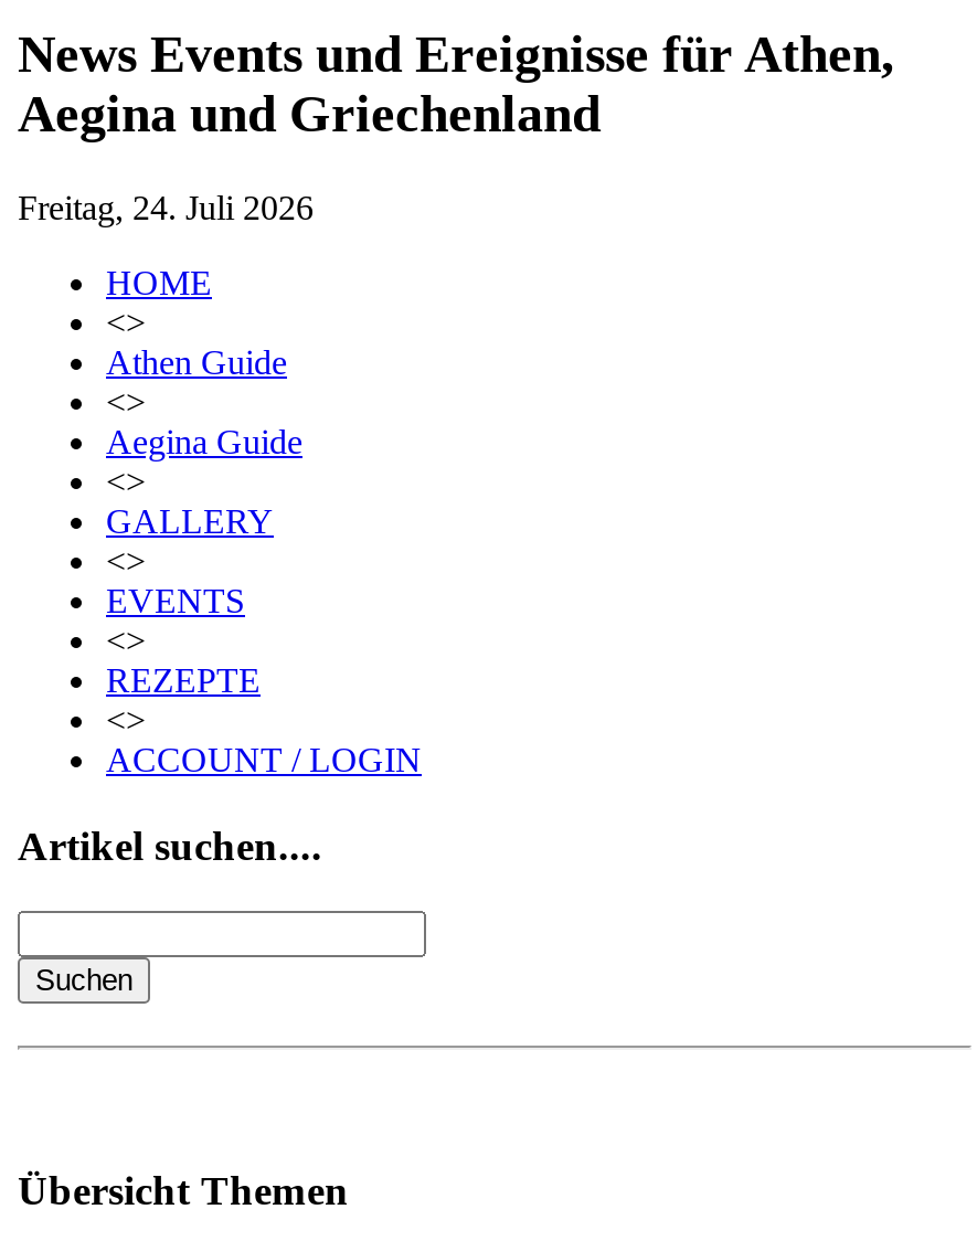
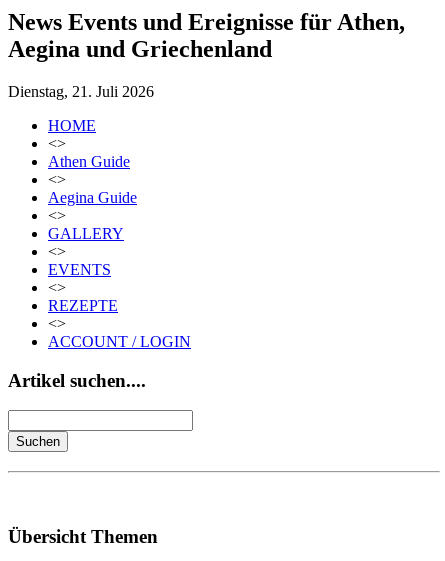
[18,188,314,226] Freitag, 24. Juli 2026 -> [8,83,154,100] Dienstag, 21. Juli 2026

